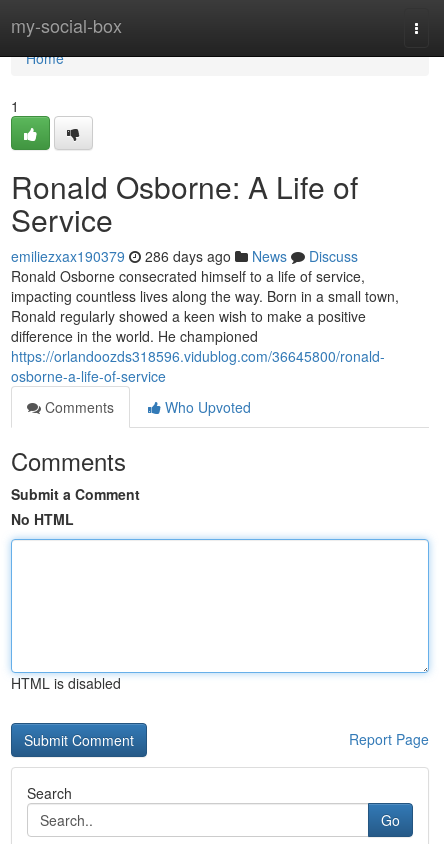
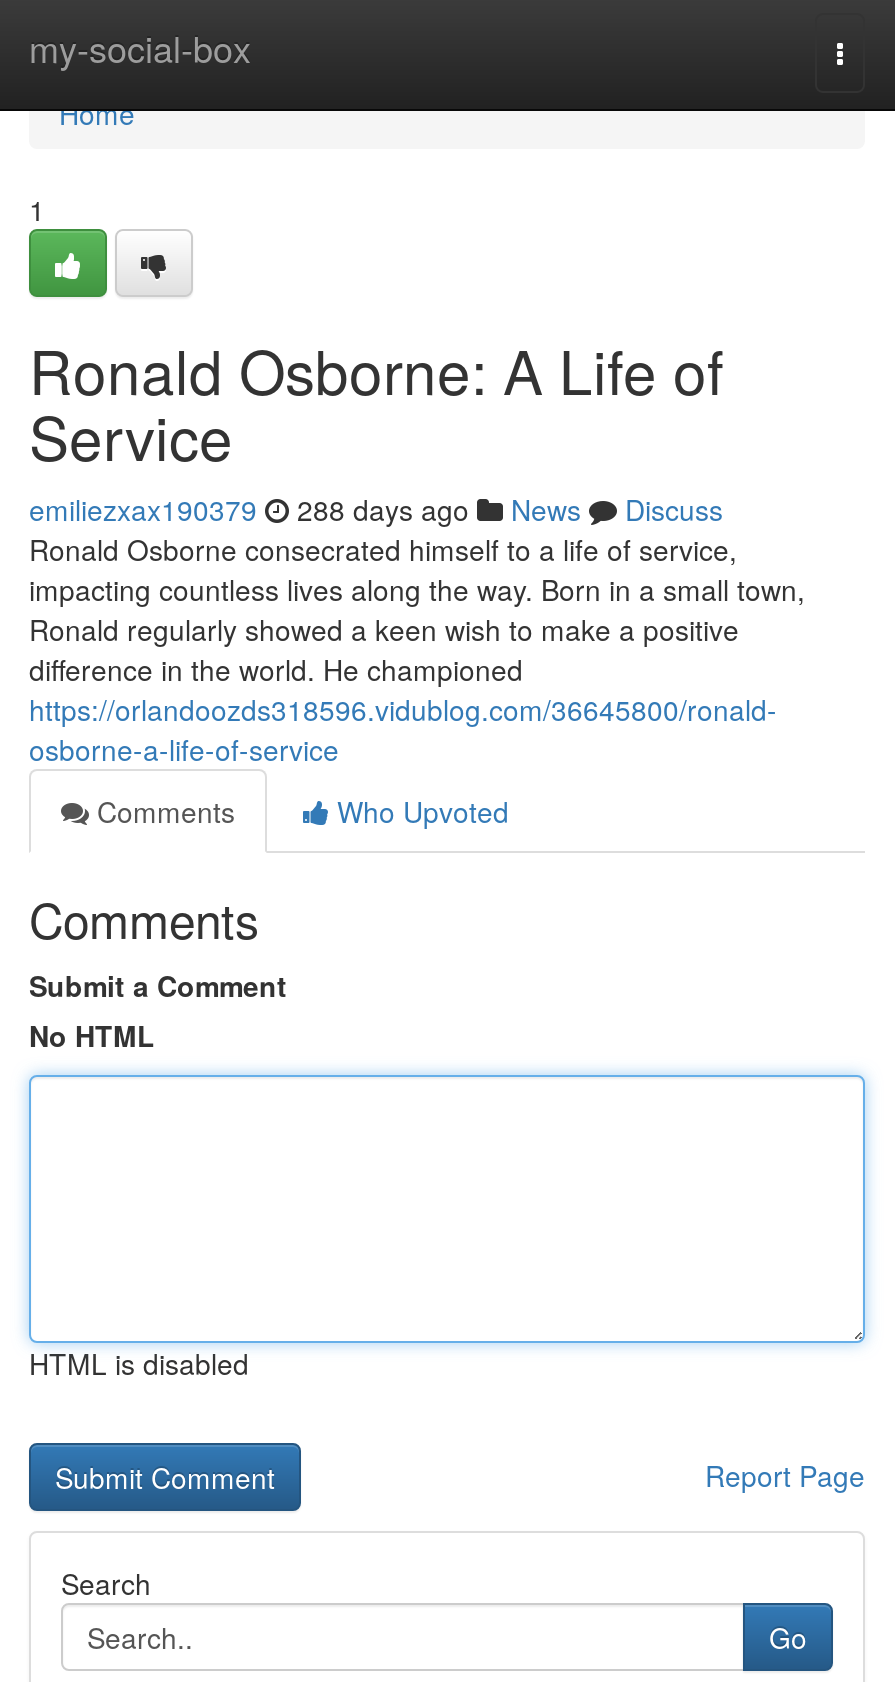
[11,246,358,266] emiliezxax190379 286 days ago News Discuss -> [29,489,723,529] emiliezxax190379 288 days ago News Discuss

